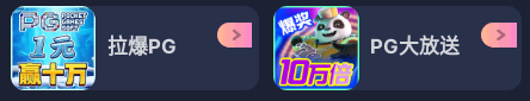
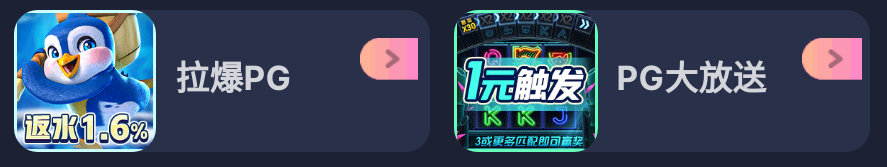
[11,6,94,89] [image] -> [14,10,154,150] [image]
[273,6,359,89] [image] -> [454,10,598,150] [image]

